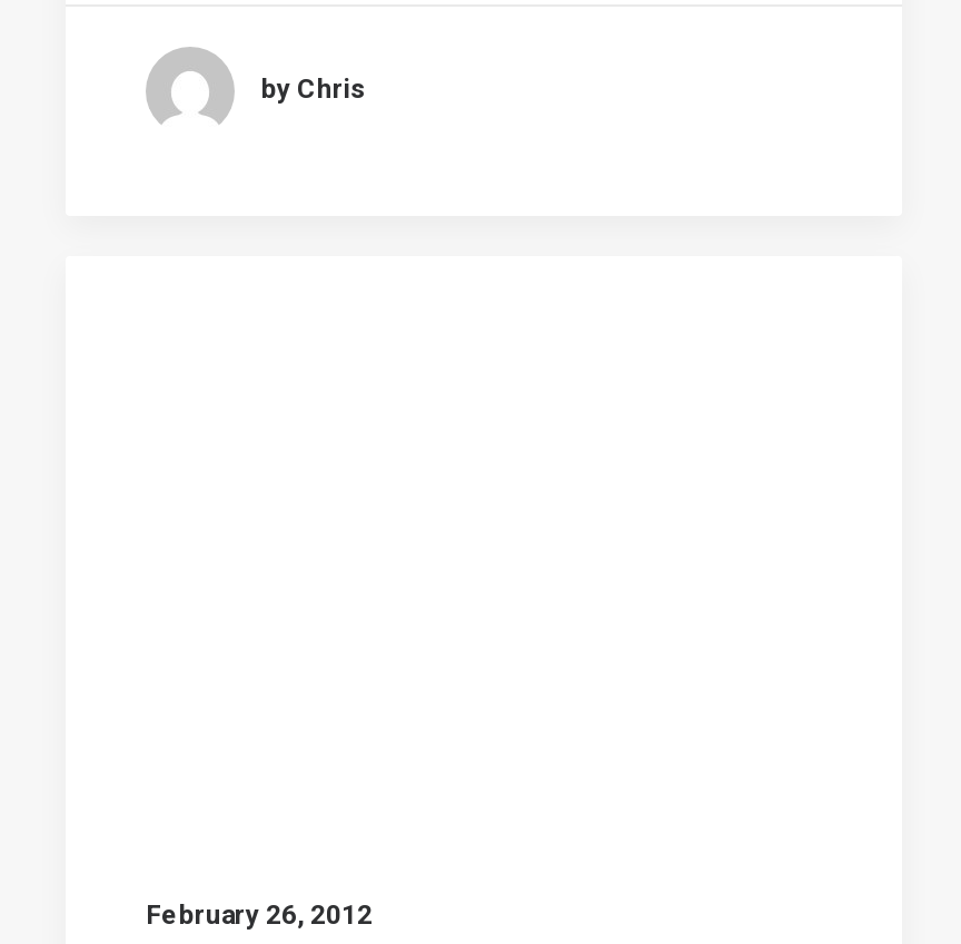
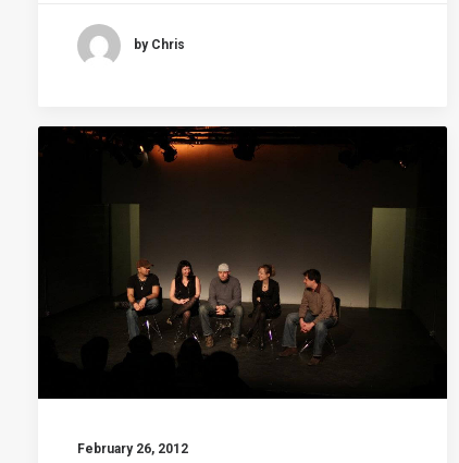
none -> [37,125,448,400] [image]

